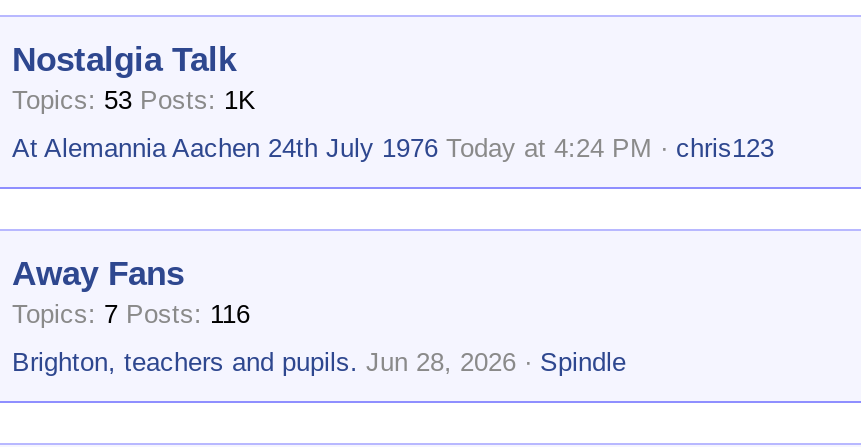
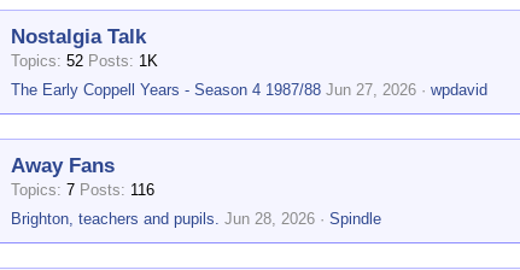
[12,85,256,115] Topics 53 Posts 1K -> [11,52,158,70] Topics 52 Posts 1K
[12,133,774,163] At Alemannia Aachen 24th July 1976 Today at 4:24 PM | chris123 -> [11,81,487,99] The Early Coppell Years - Season 4 1987/88 Jun 27, 2026 | wpdavid

